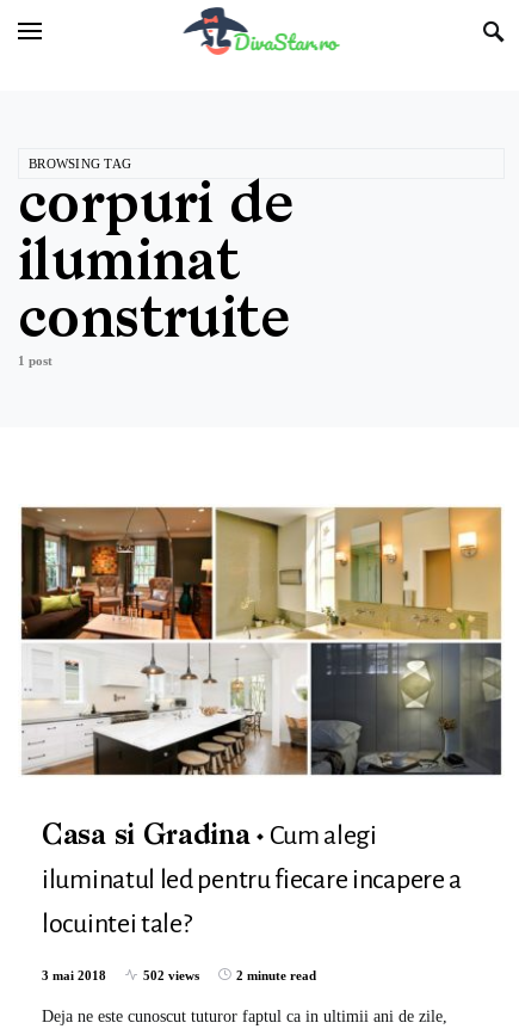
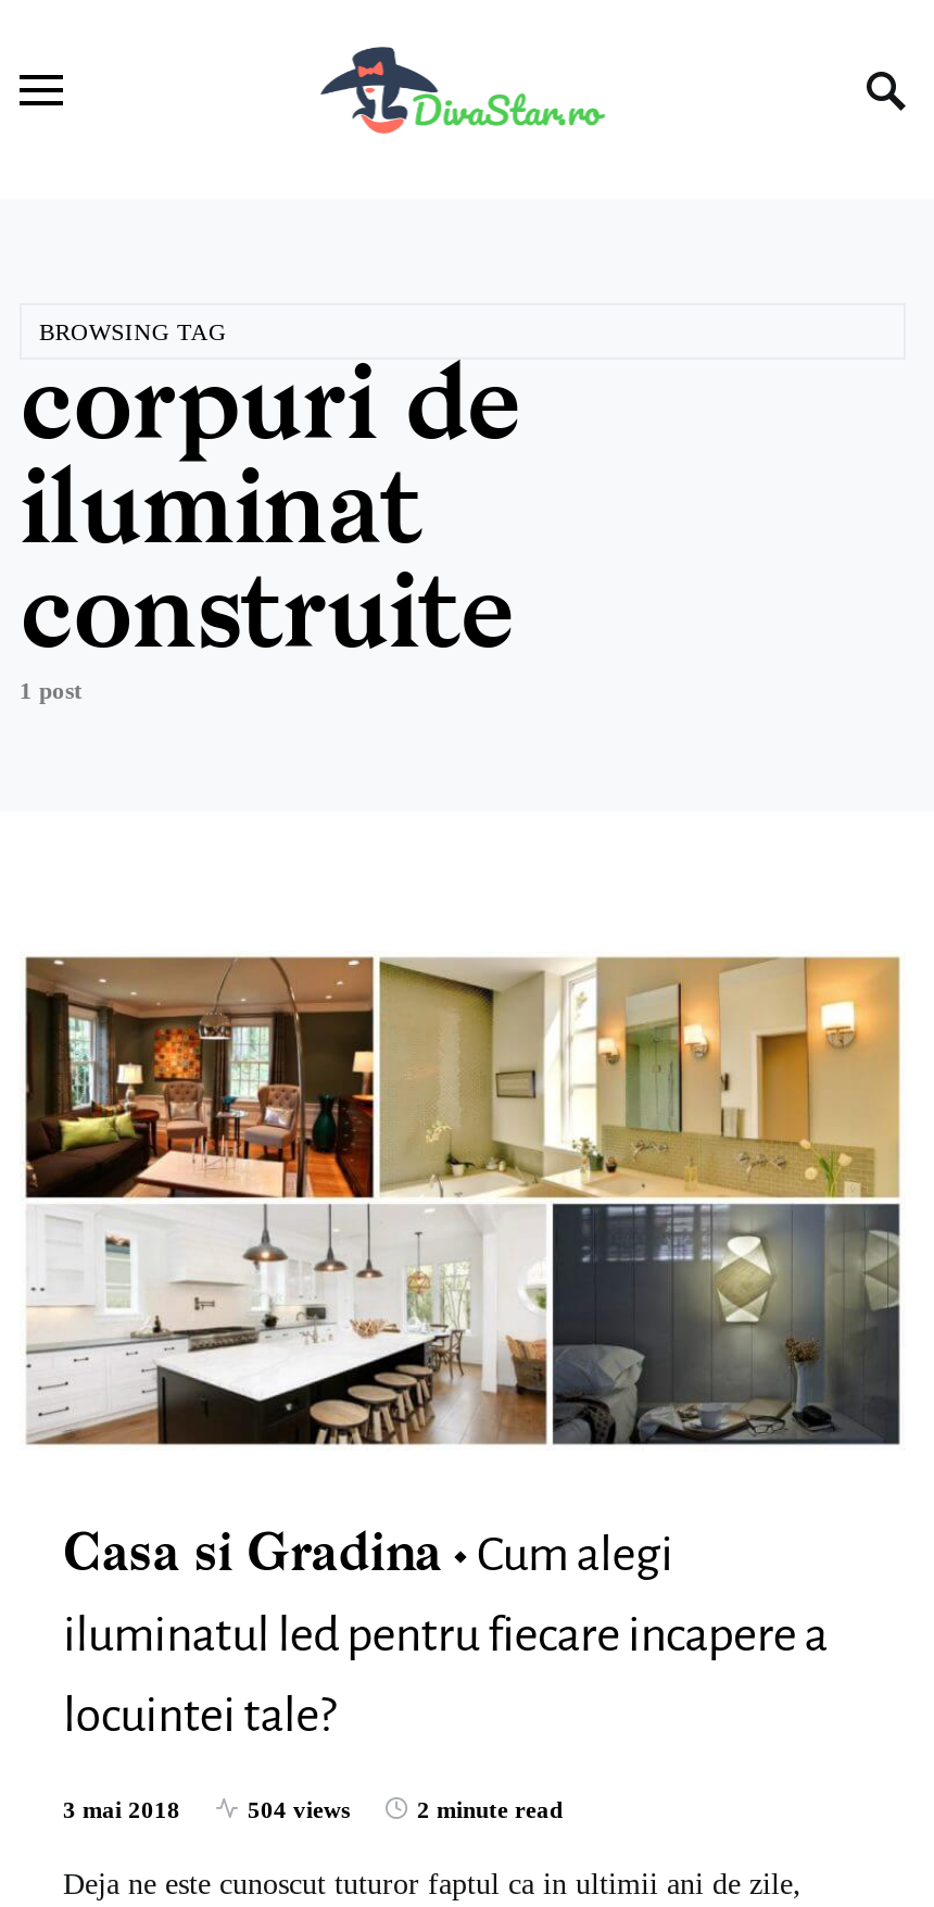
[143,968,199,982] 502 views -> [248,1795,350,1821] 504 views

